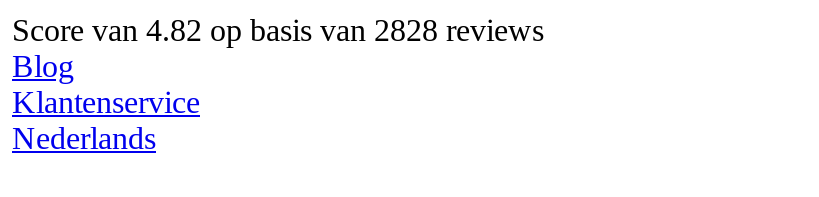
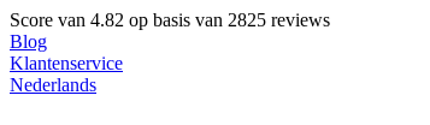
[12,13,544,47] Score van 4.82 op basis van 2828 reviews -> [10,10,330,30] Score van 4.82 op basis van 2825 reviews

